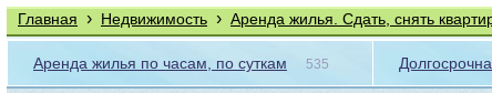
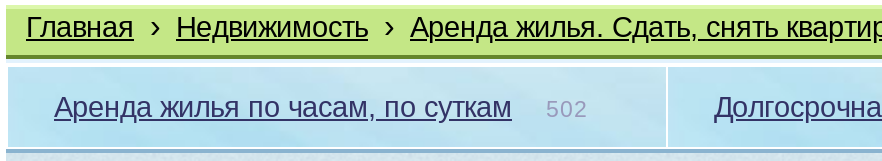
[33,54,329,72] Аренда жилья по часам, по суткам 535 -> [54,91,588,123] Аренда жилья по часам, по суткам 502

